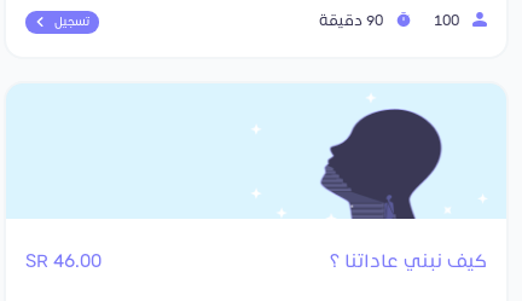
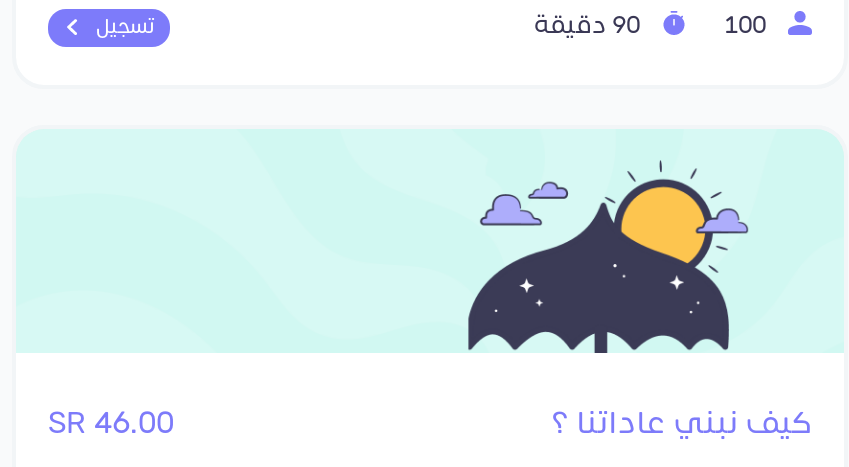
[278,94,449,220] [image] -> [466,151,750,353] [image]

